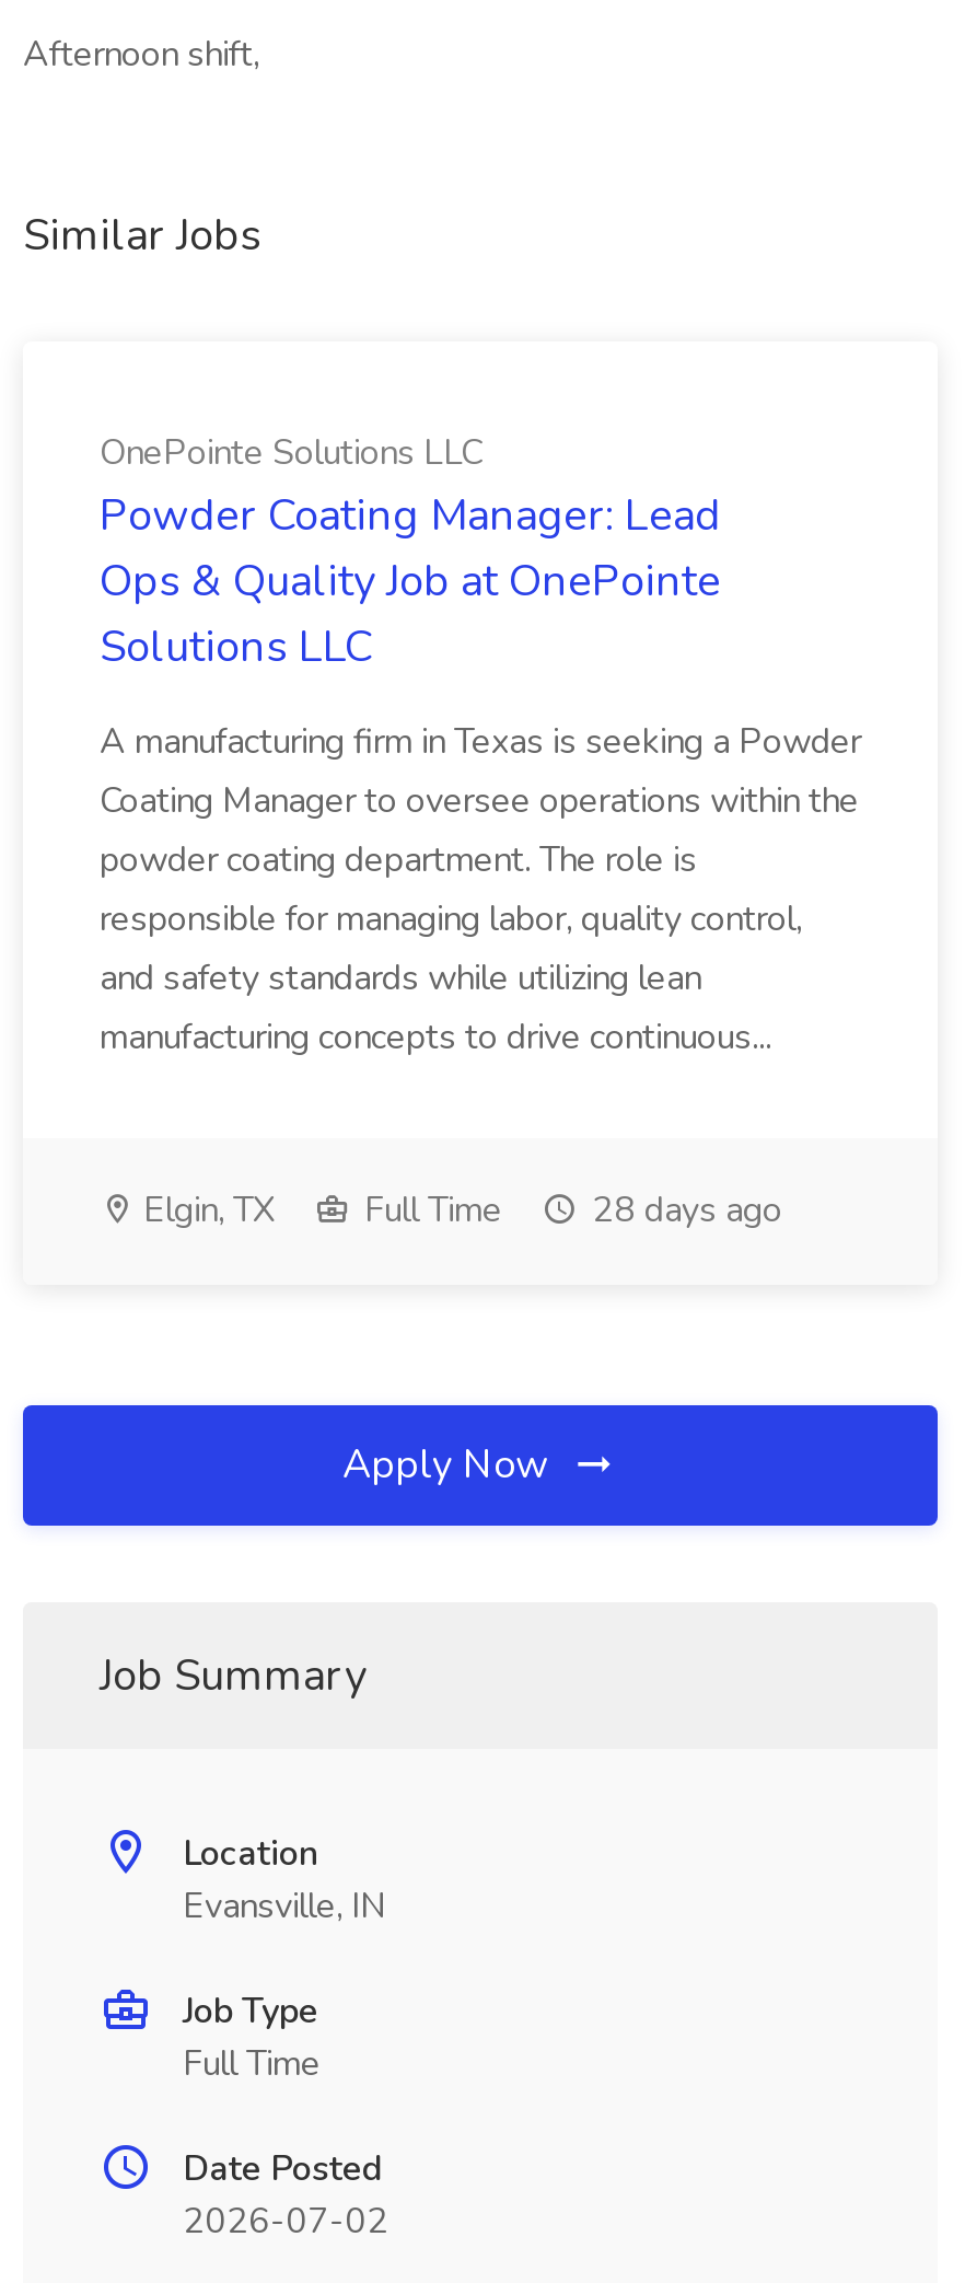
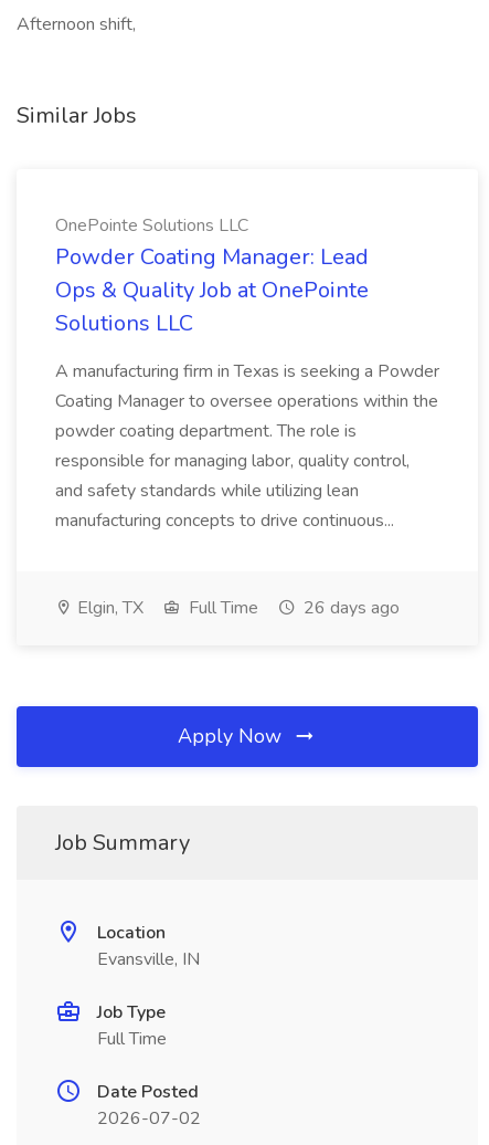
[135,1186,782,1235] Elgin, TX Full Time 28 days ago -> [73,596,400,620] Elgin, TX Full Time 26 days ago

